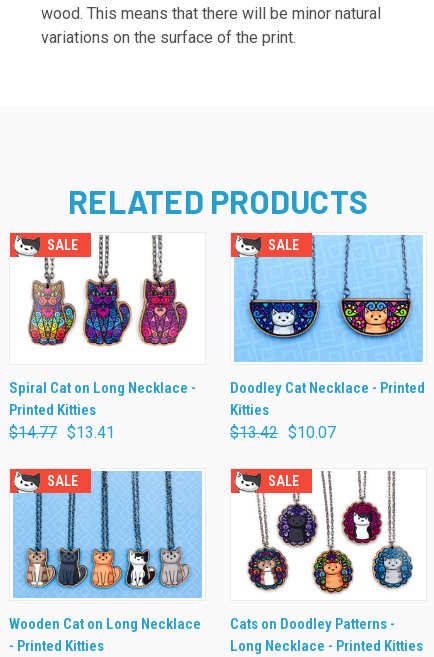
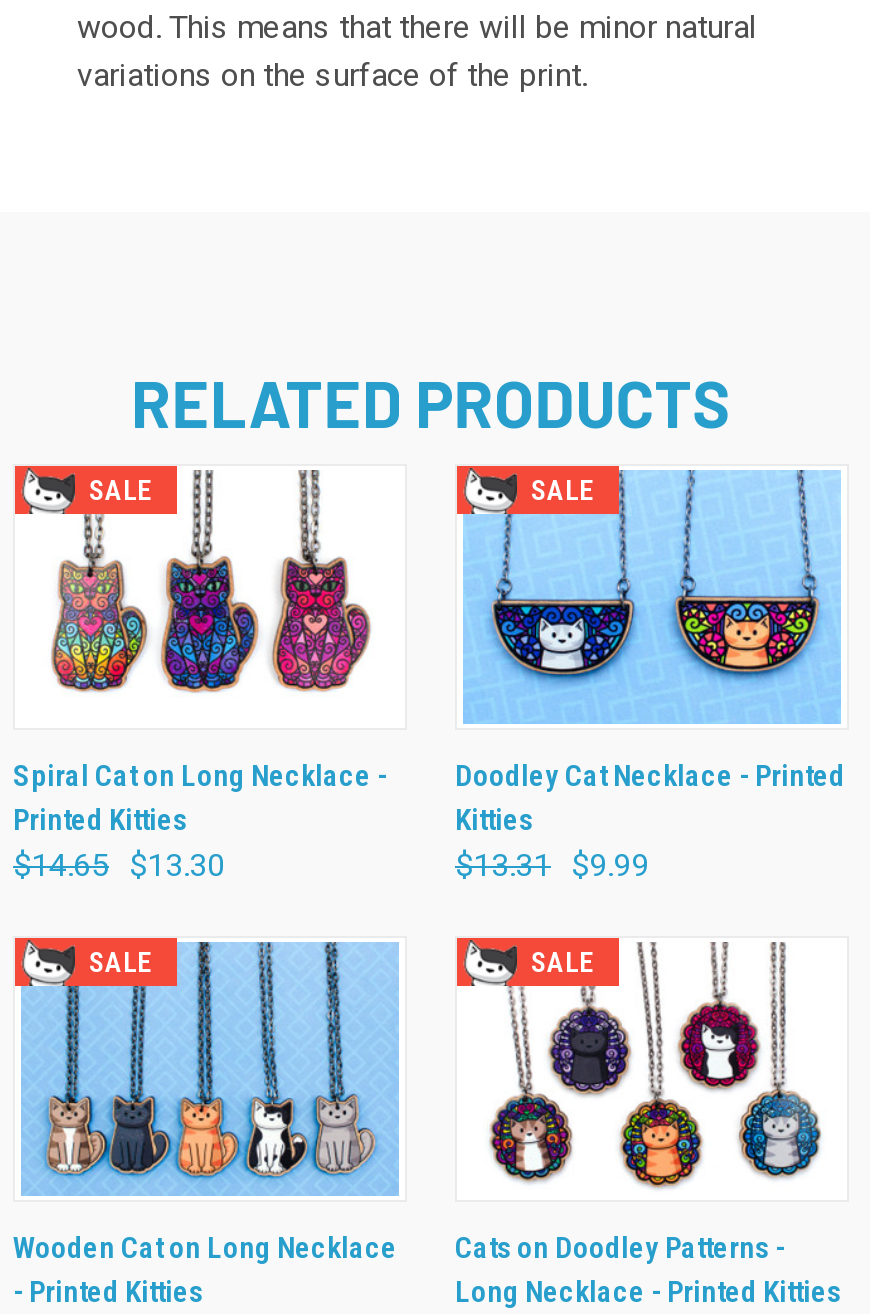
[9,423,115,442] $14.77 $13.41 -> [13,846,225,884] $14.65 $13.30
[230,423,336,442] $13.42 $10.07 -> [455,846,649,884] $13.31 $9.99

